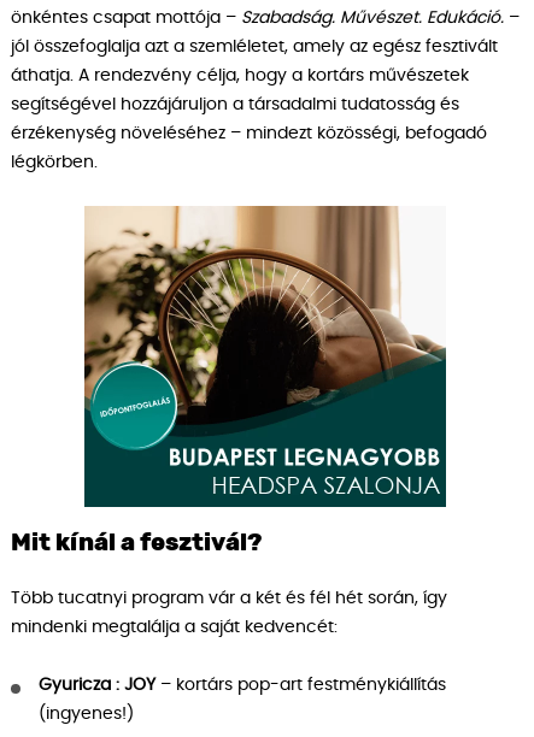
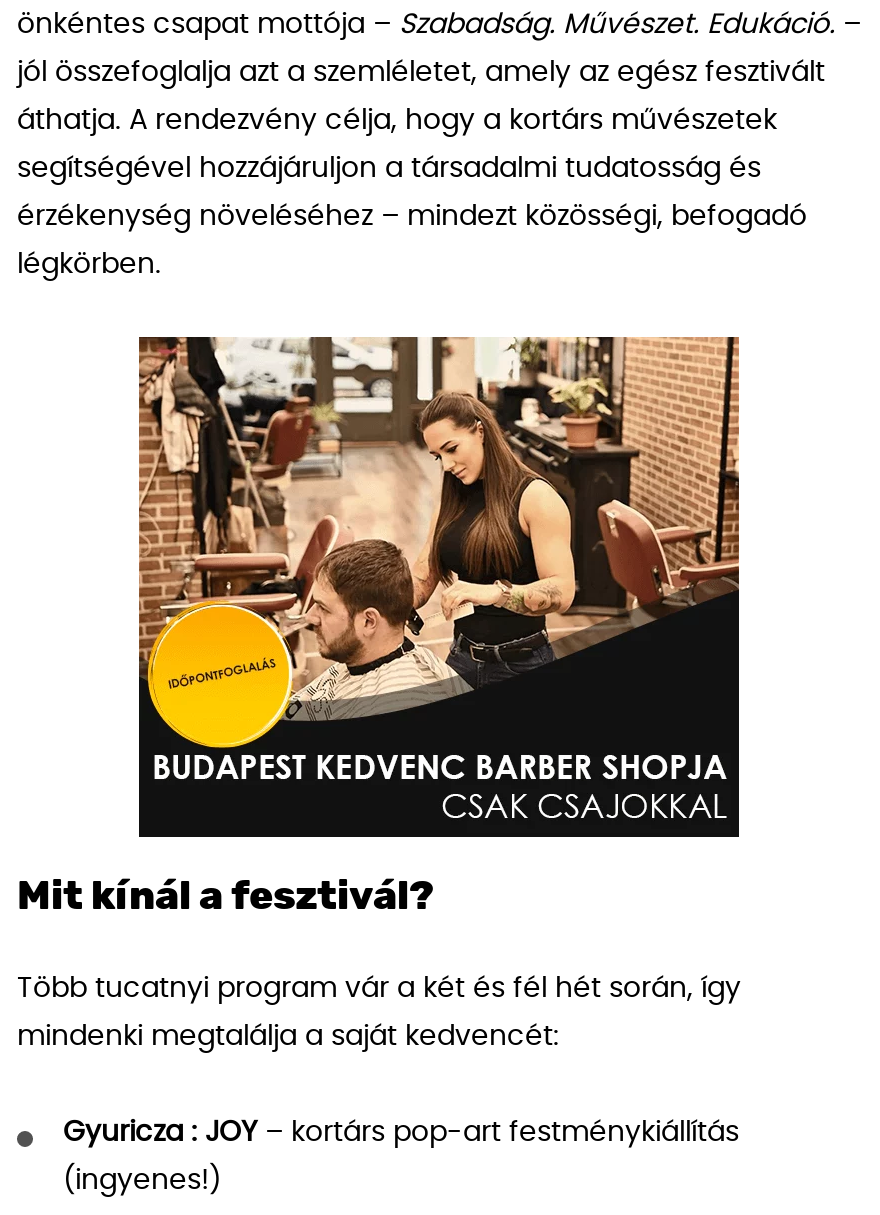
[83,205,446,508] [image] -> [137,334,741,840] [image]

